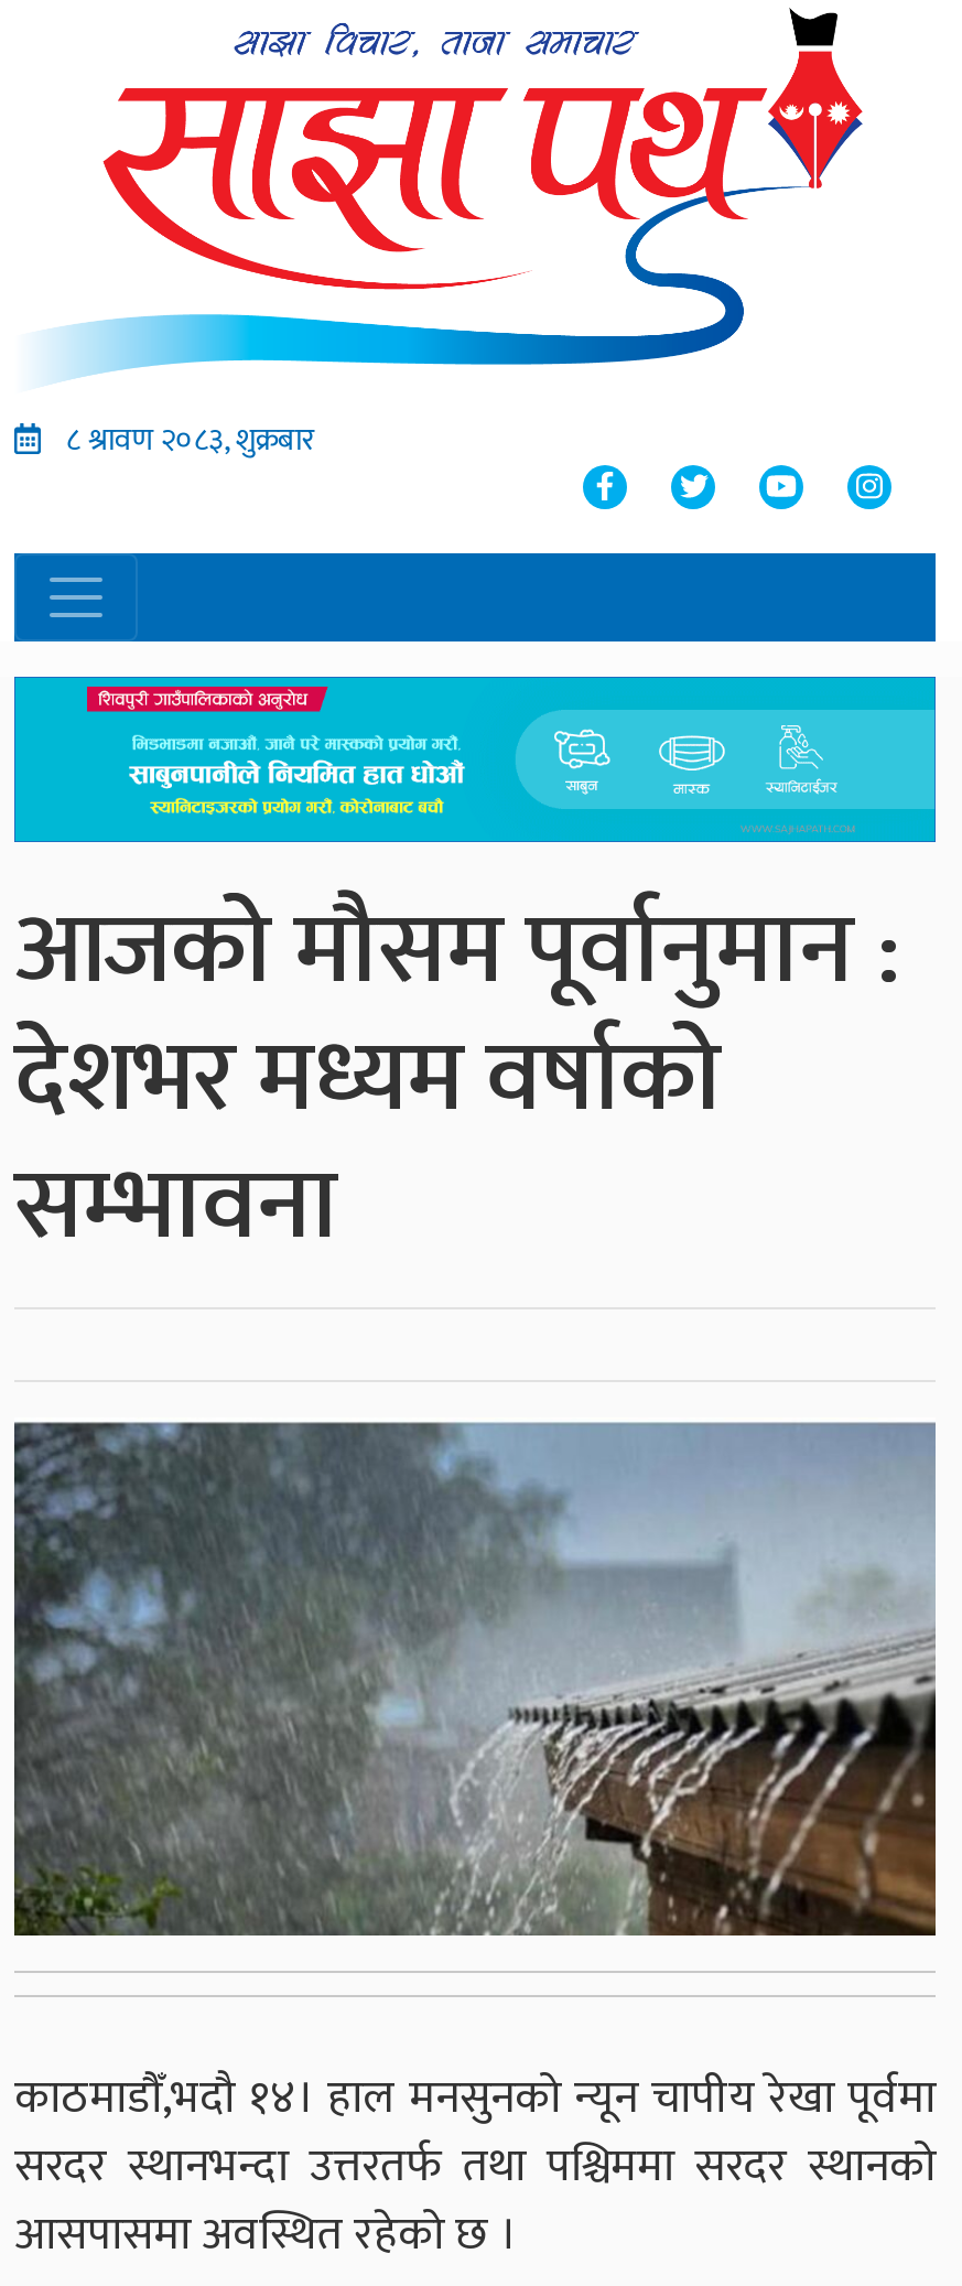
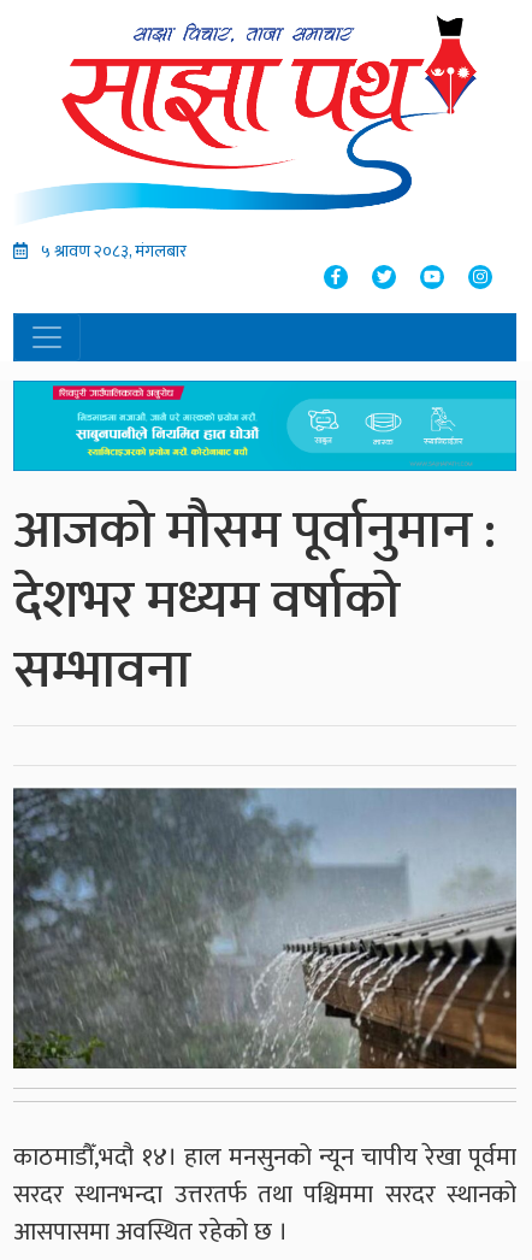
[59,414,314,465] ८ श्रावण २०८३, शुक्रबार -> [38,237,187,265] ५ श्रावण २०८३, मंगलबार

